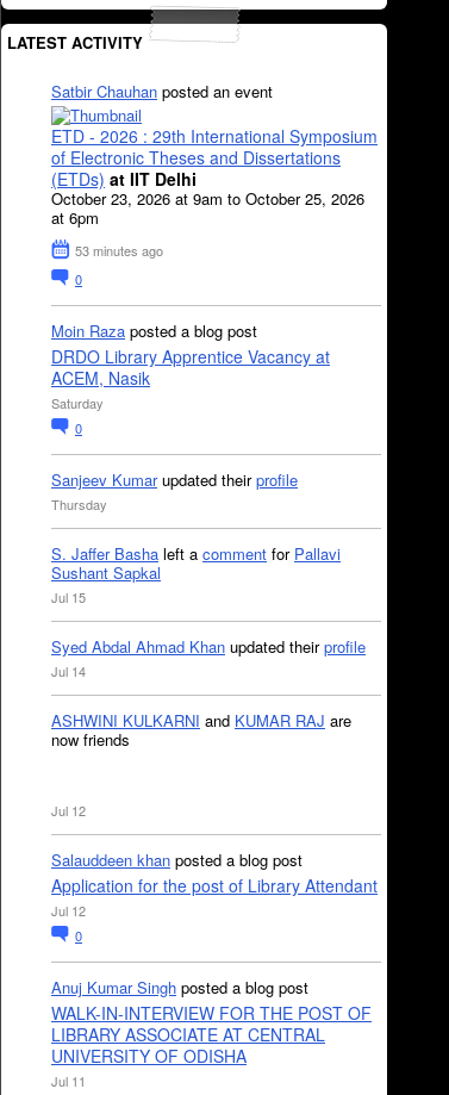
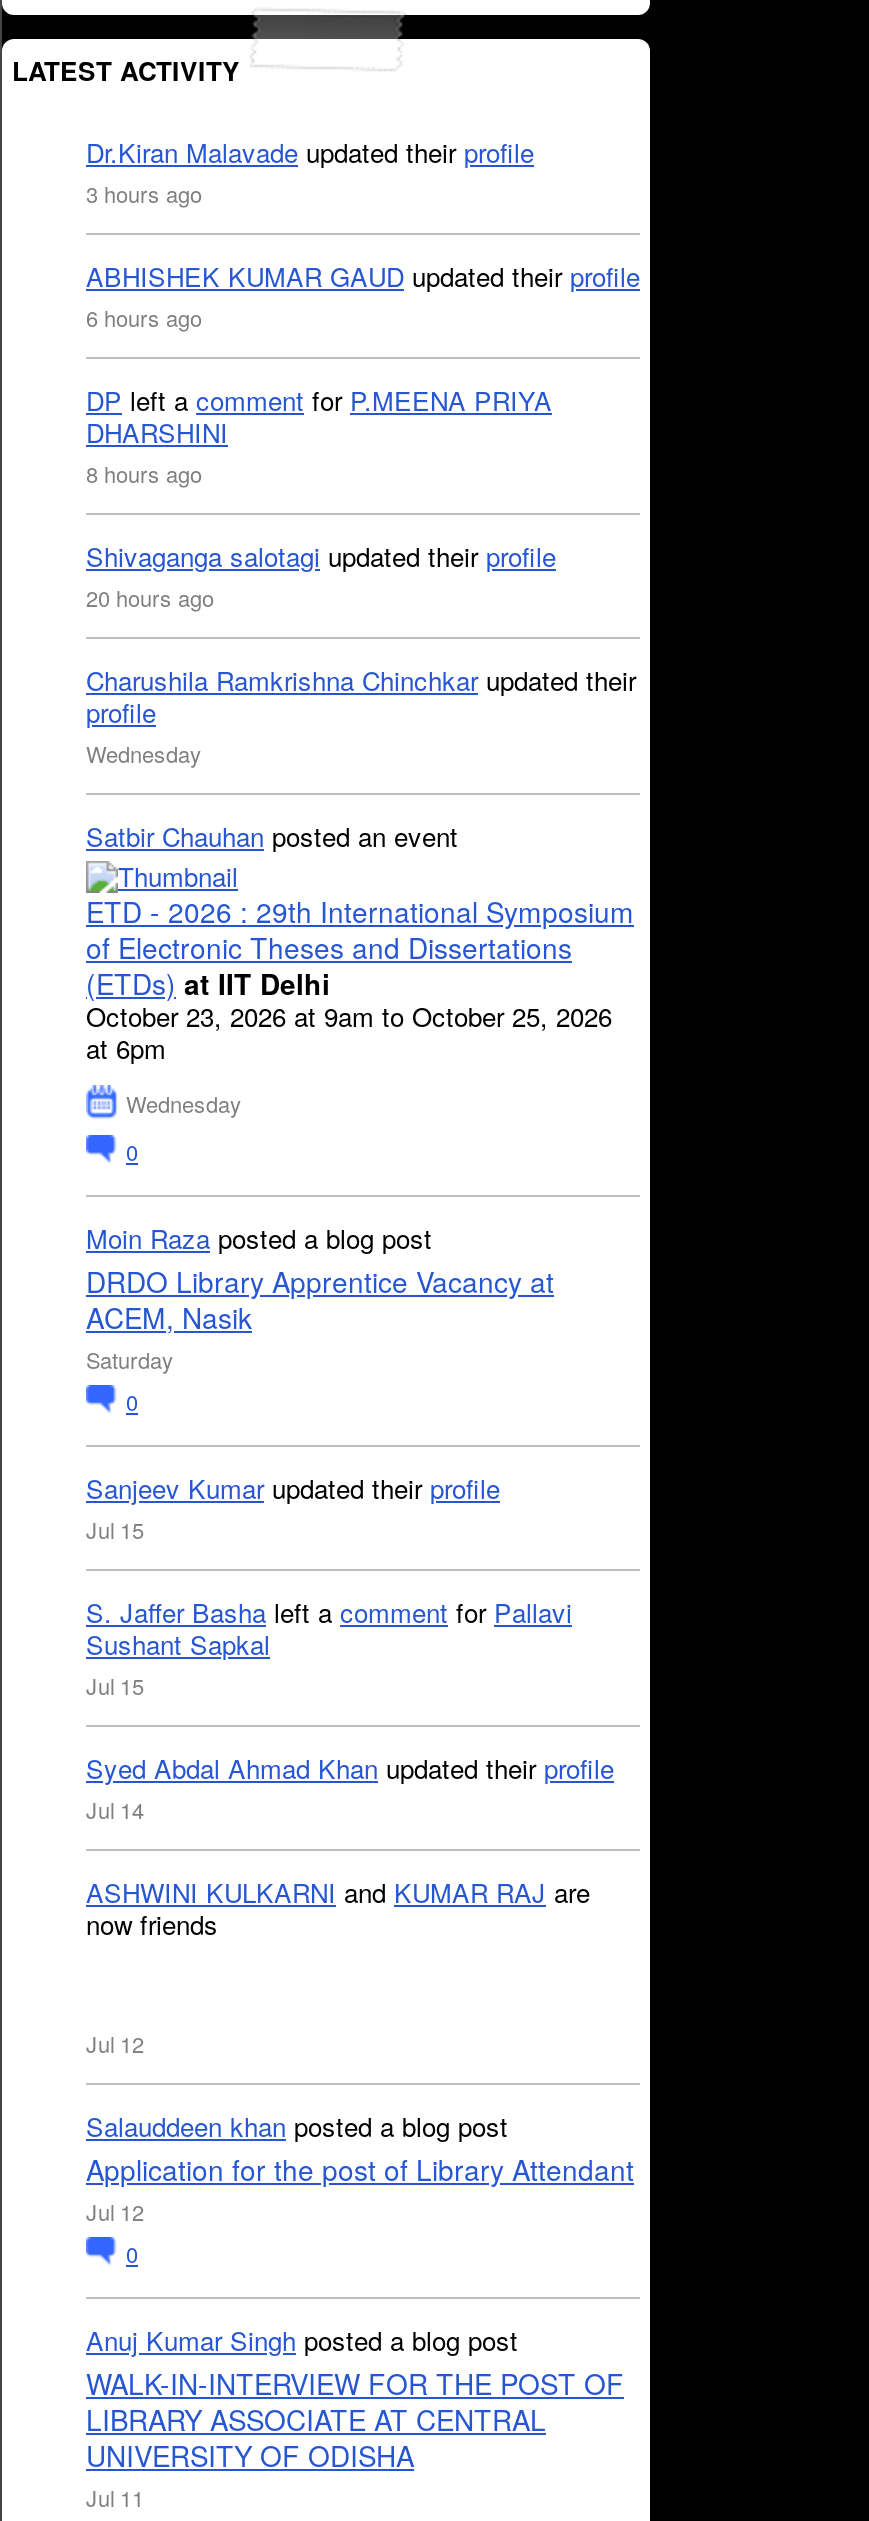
none -> [86,133,640,769] Dr.Kiran Malavade updated their profile | 3 hours ago | ABHISHEK KUMAR GAUD updated their profile | 6 hours ago | DP left a comment for P.MEENA PRIYA | DHARSHINI | 8 hours ago | Shivaganga salotagi updated their profile | 20 hours ago | Charushila Ramkrishna Chinchkar updated their | profile | Wednesday
[75,241,163,260] 53 minutes ago -> [126,1087,242,1119] Wednesday
[51,494,107,514] Thursday -> [86,1513,144,1545] Jul 15

